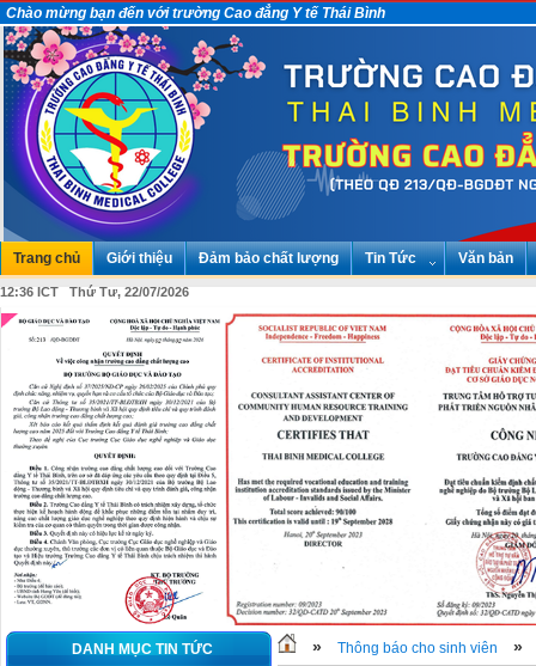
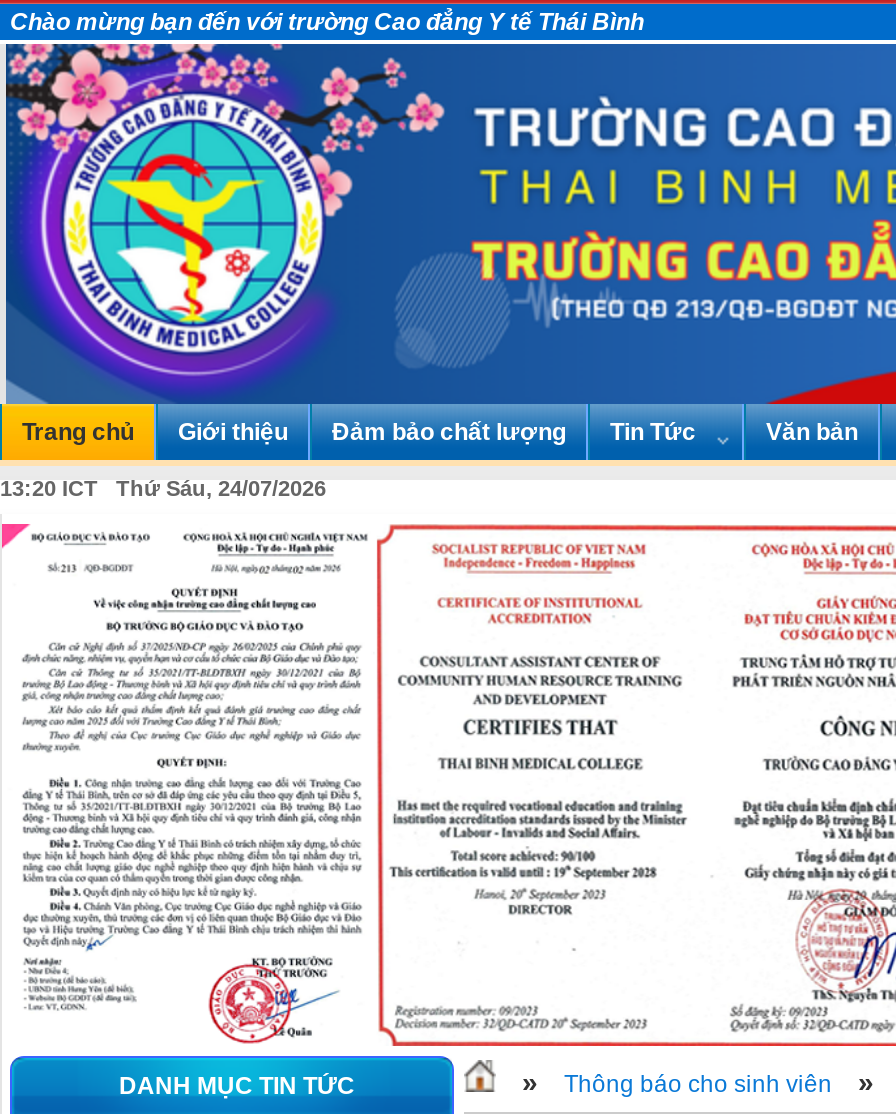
[0,285,189,299] 12:36 ICT Thứ Tư, 22/07/2026 -> [0,476,326,500] 13:20 ICT Thứ Sáu, 24/07/2026

